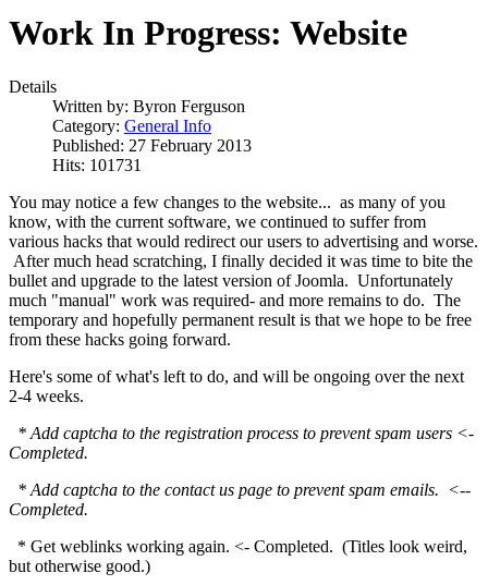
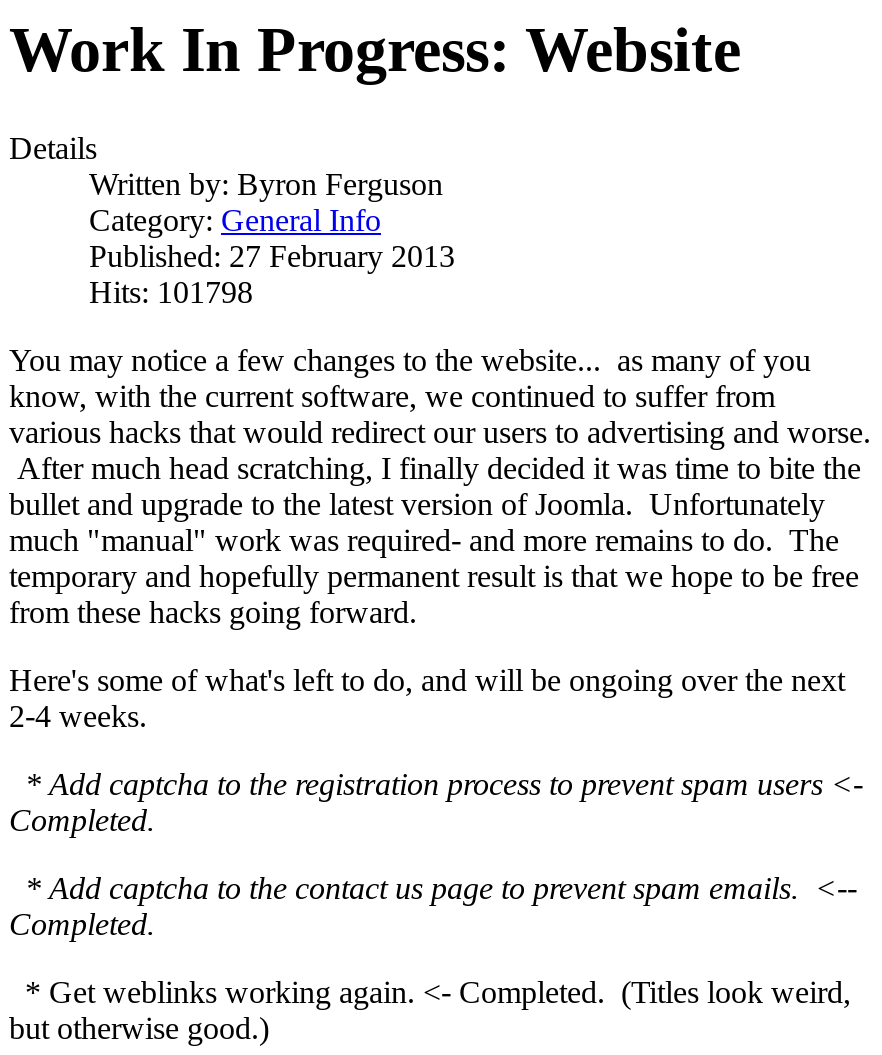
[52,156,142,174] Hits: 101731 -> [89,275,253,309] Hits: 101798

